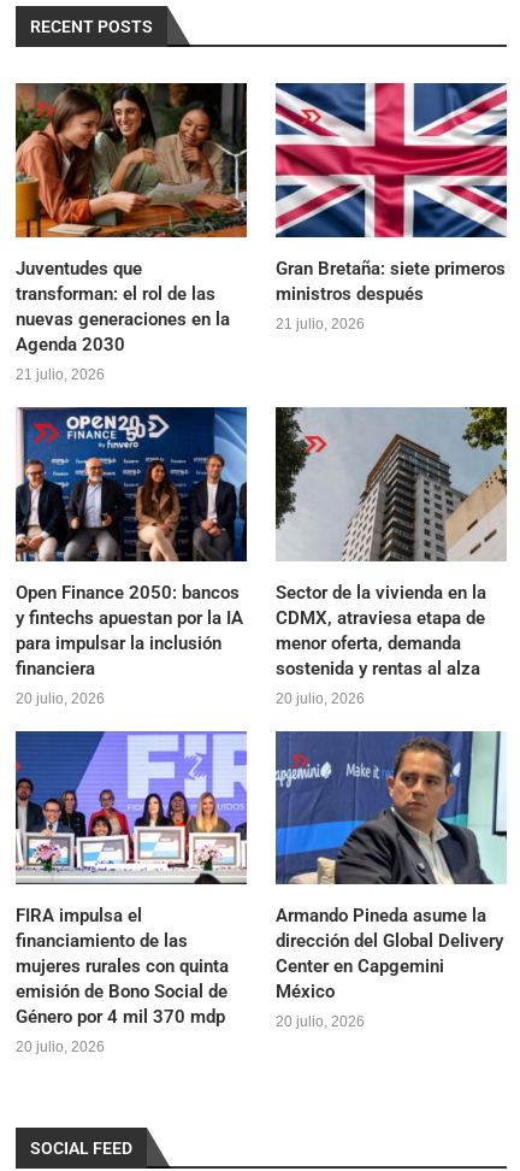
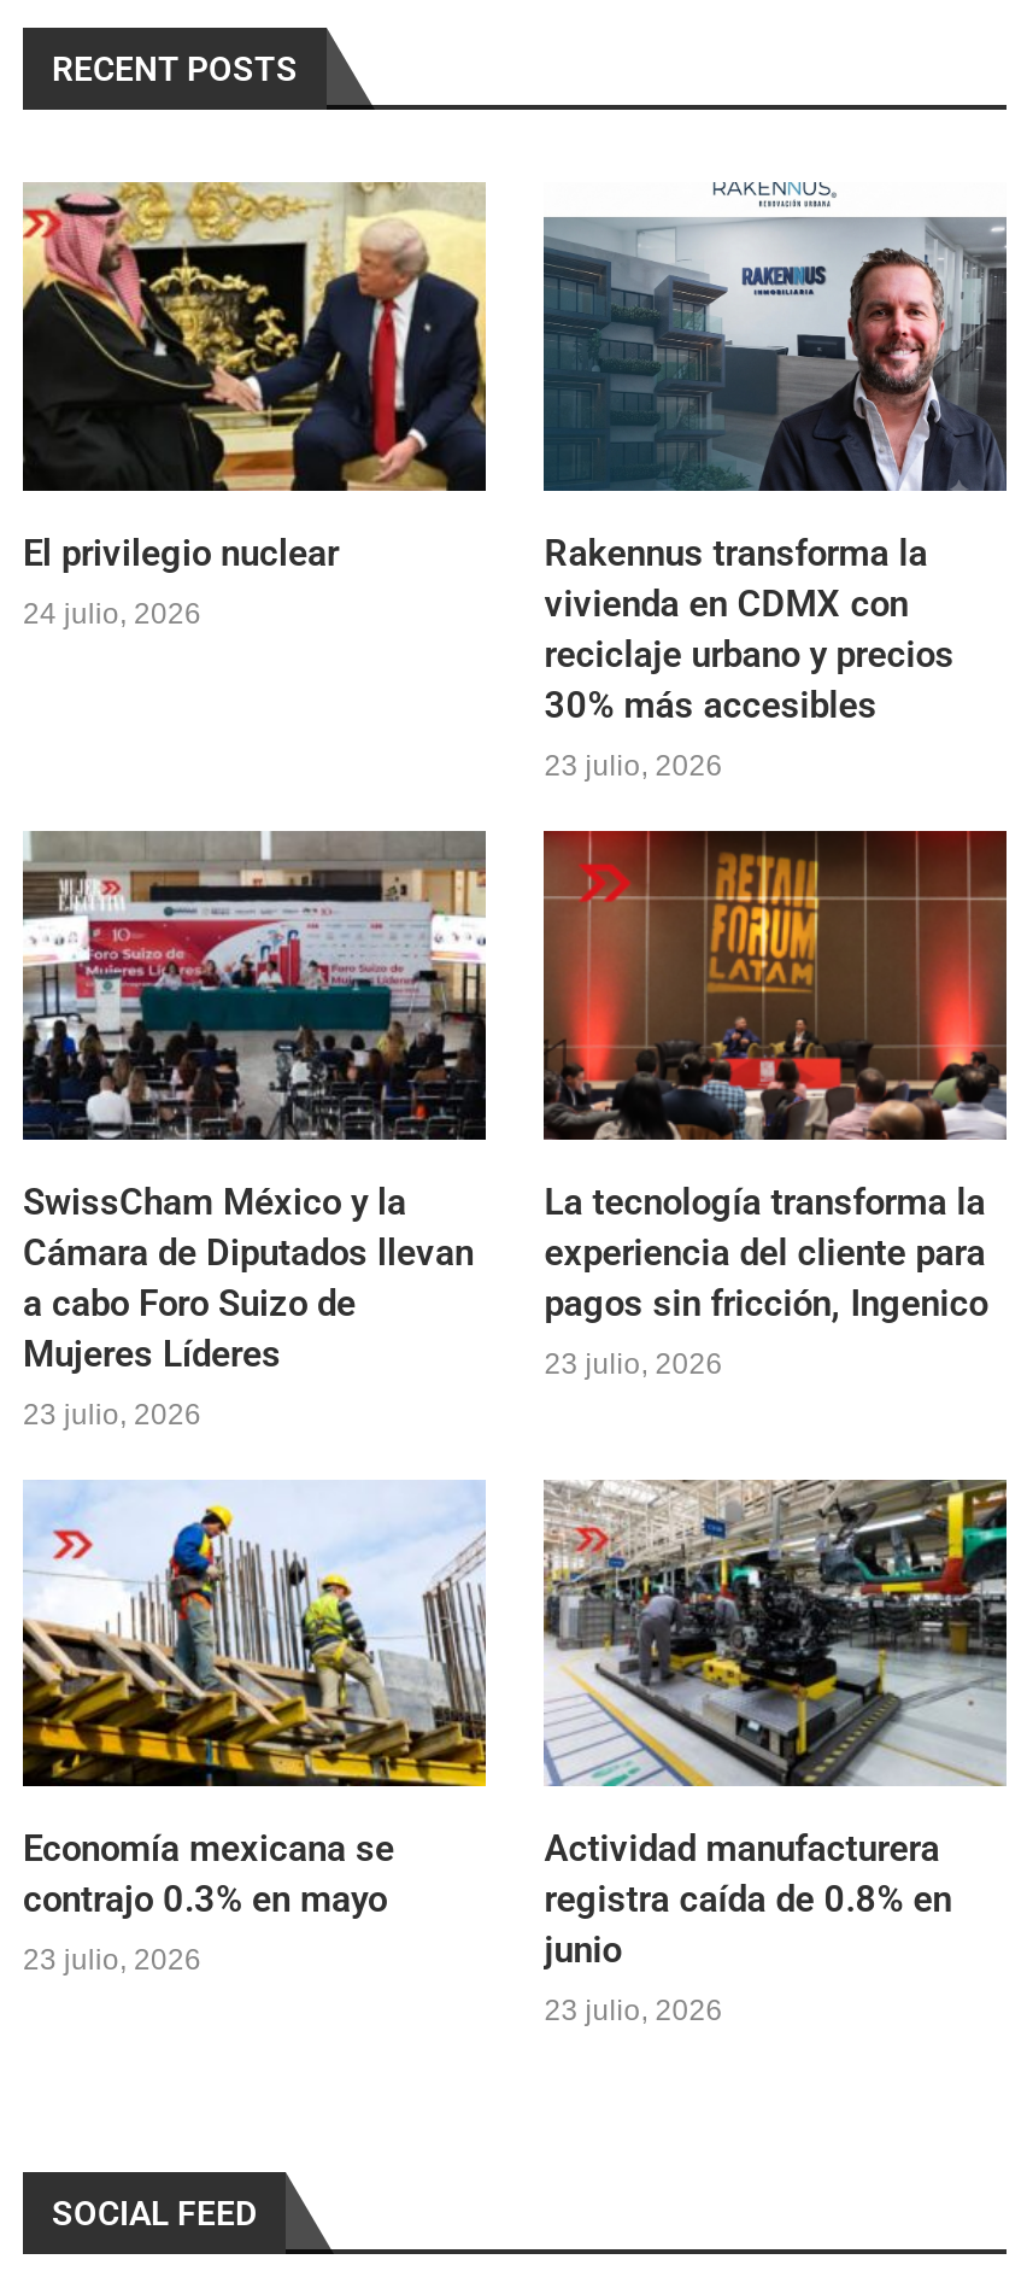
[14,82,248,355] [image] | Juventudes que | transforman: el rol de las | nuevas generaciones en la | Agenda 2030 -> [20,180,488,575] [image] | El privilegio nuclear
[274,82,508,239] [image] -> [541,182,1009,411] [image]
[276,258,506,305] Gran Bretaña: siete primeros | ministros después -> [544,531,954,727] Rakennus transforma la | vivienda en CDMX con | reciclaje urbano y precios | 30% más accesibles
[276,315,365,332] 21 julio, 2026 -> [544,748,723,782] 23 julio, 2026
[16,366,105,383] 21 julio, 2026 -> [23,597,201,630] 24 julio, 2026
[16,406,248,563] [image] -> [20,829,488,1060] [image]
[274,406,507,679] [image] | Sector de la vivienda en la | CDMX, atraviesa etapa de | menor oferta, demanda | sostenida y rentas al alza -> [541,829,1007,1325] [image] | La tecnología transforma la | experiencia del cliente para | pagos sin fricción, Ingenico
[16,582,243,679] Open Finance 2050: bancos | y fintechs apuestan por la IA | para impulsar la inclusión | financiera -> [23,1180,474,1375] SwissCham México y la | Cámara de Diputados llevan | a cabo Foro Suizo de | Mujeres Líderes
[16,690,105,707] 20 julio, 2026 -> [23,1397,201,1431] 23 julio, 2026
[276,690,365,707] 20 julio, 2026 -> [544,1346,723,1380] 23 julio, 2026
[14,731,247,1028] [image] | FIRA impulsa el | financiamiento de las | mujeres rurales con quinta | emisión de Bono Social de | Género por 4 mil 370 mdp -> [20,1480,488,1922] [image] | Economía mexicana se | contrajo 0.3% en mayo
[274,730,507,885] [image] -> [544,1477,1009,1711] [image]
[276,905,503,1003] Armando Pineda asume la | dirección del Global Delivery | Center en Capgemini | México -> [544,1828,952,1973] Actividad manufacturera | registra caída de 0.8% en | junio
[276,1014,365,1031] 20 julio, 2026 -> [544,1995,723,2029] 23 julio, 2026
[16,1039,105,1056] 20 julio, 2026 -> [23,1944,201,1978] 23 julio, 2026

